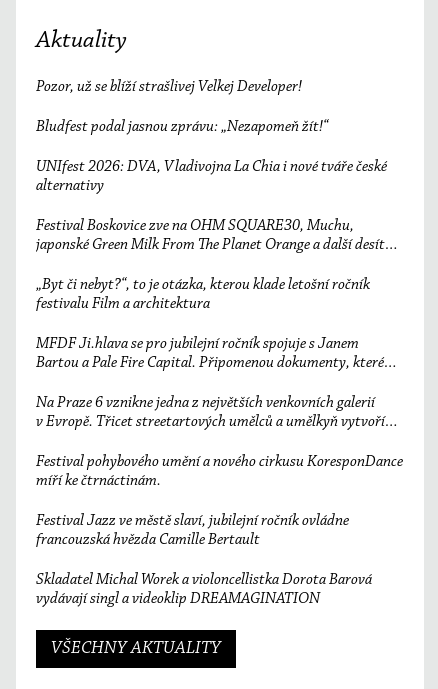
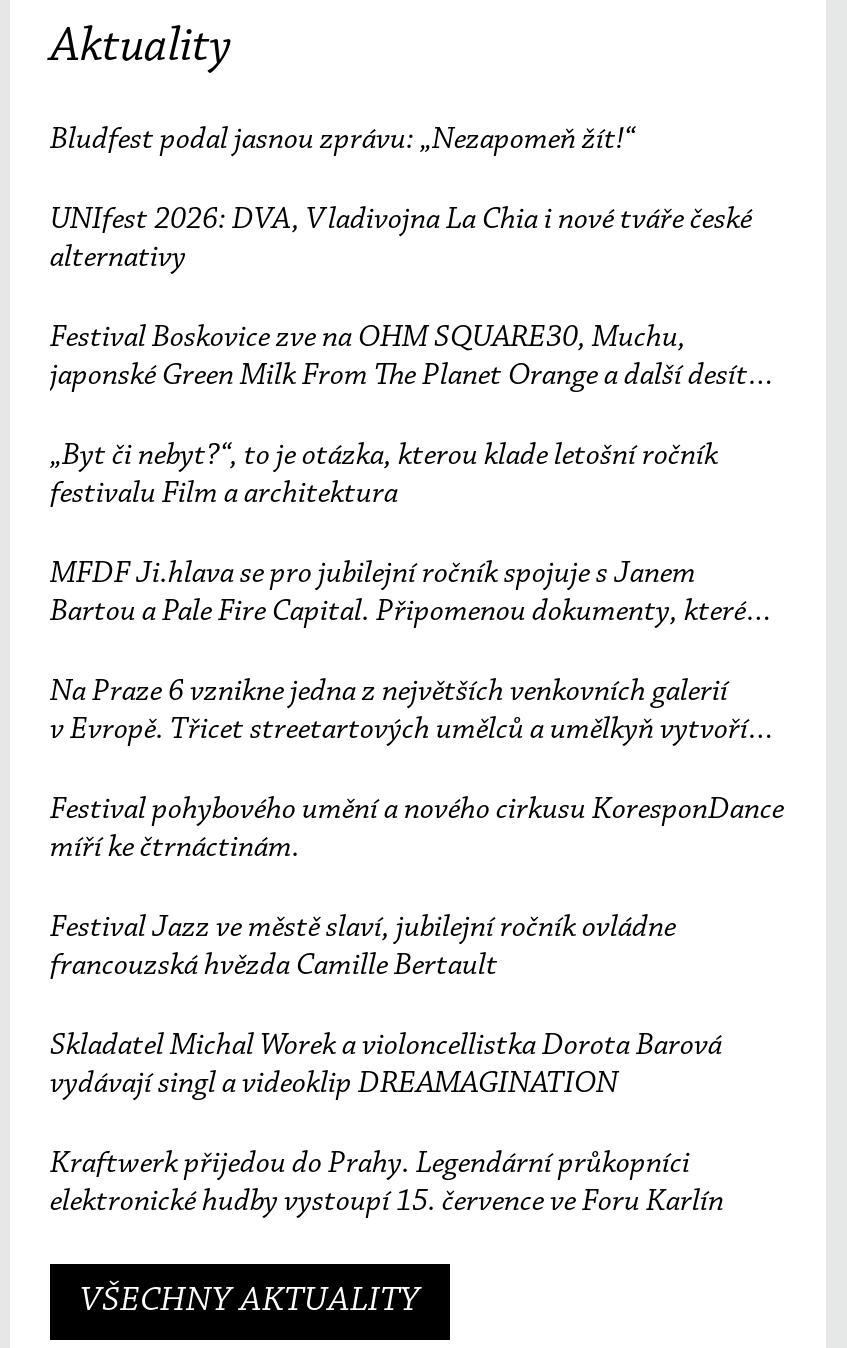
[36,79,302,95] Pozor, už se blíží strašlivej Velkej Developer! -> none
moved [36,119,403,588] -> [50,124,784,1062]: Bludfest podal jasnou zprávu: „Nezapomeň žít!“ | UNIfest 2026: DVA, Vladivojna La Chia i nové tváře české | alternativy | ... | francouzská hvězda Camille Bertault | Skladatel Michal Worek a violoncellistka Dorota Barová
none -> [50,1148,724,1218] Kraftwerk přijedou do Prahy. Legendární průkopníci | elektronické hudby vystoupí 15. července ve Foru Karlín

